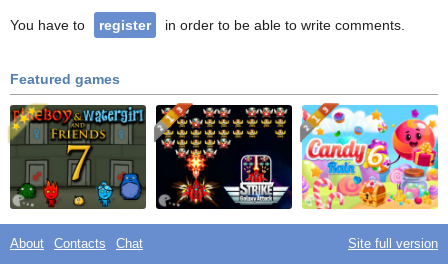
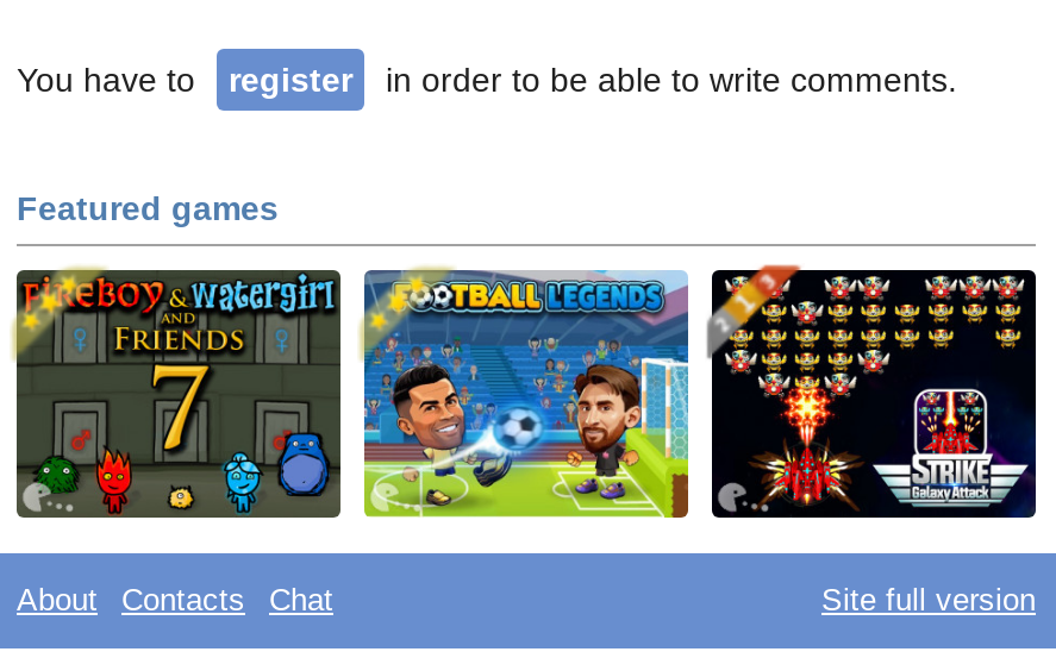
[155,103,293,210] [image] -> [360,268,691,520] [image]
[301,104,439,210] [image] -> [710,268,1038,520] [image]

